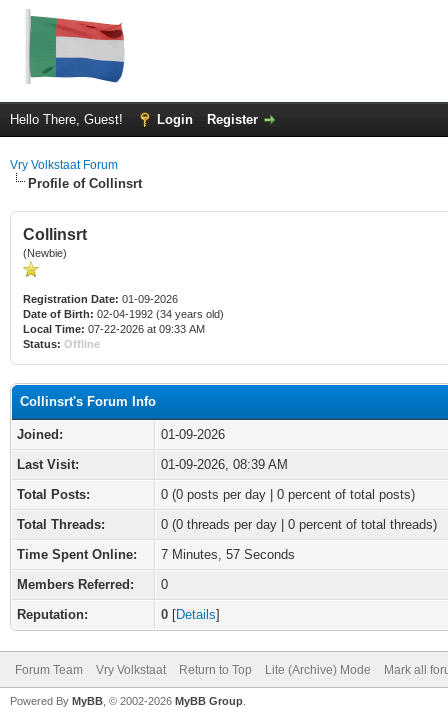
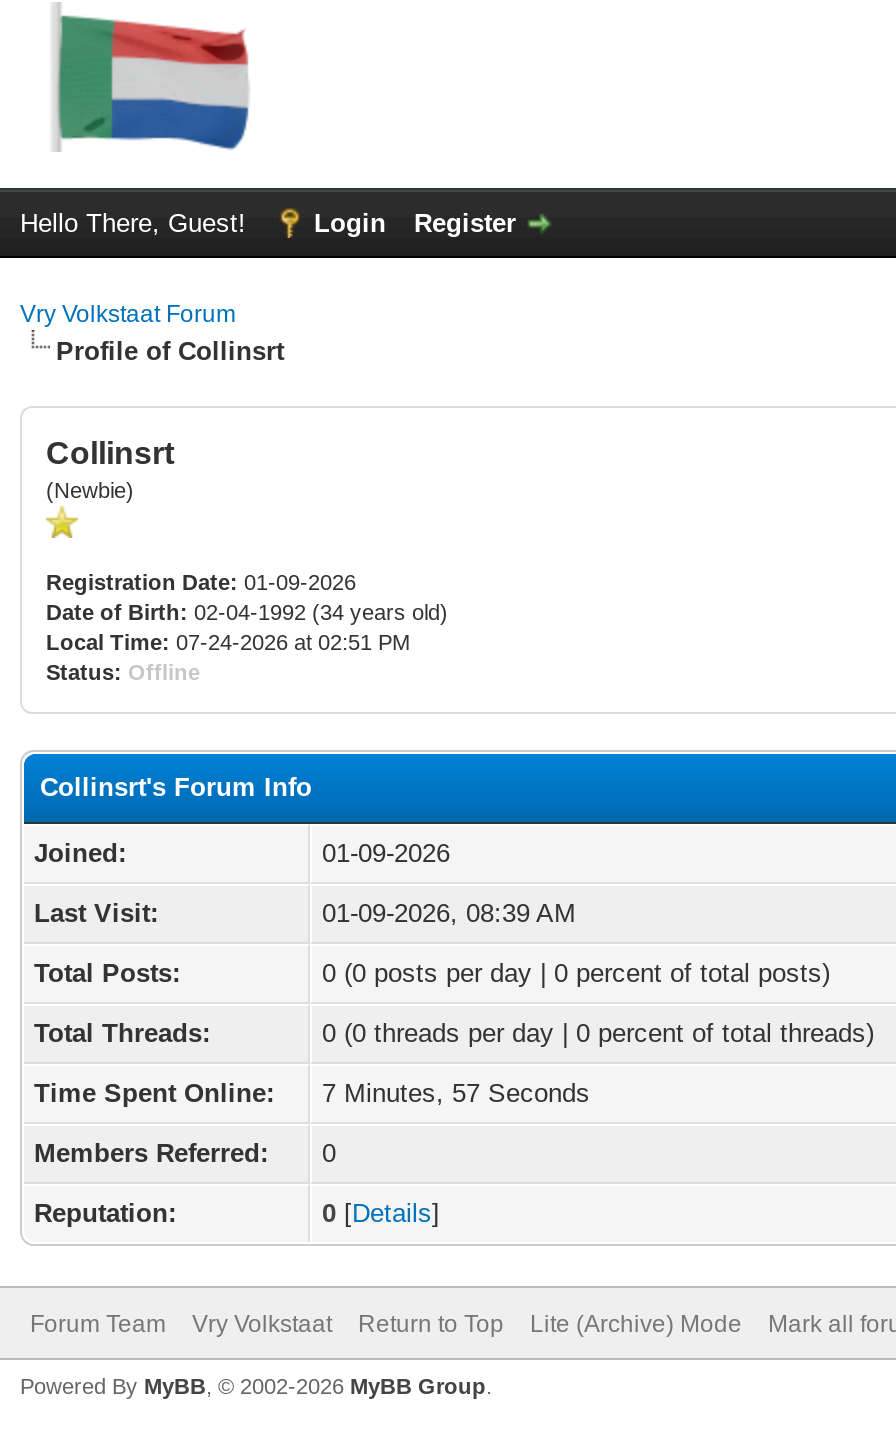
[23,323,205,335] Local Time: 07-22-2026 at 09:33 AM -> [46,630,410,654] Local Time: 07-24-2026 at 02:51 PM

